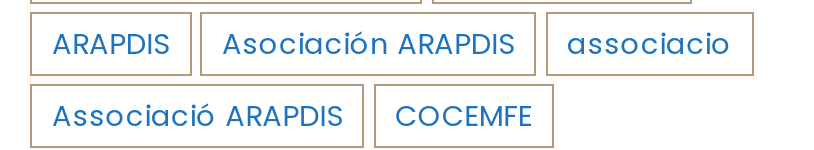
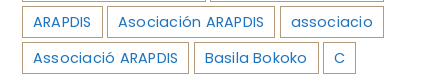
[395,96,533,136] COCEMFE -> [205,48,345,68] Basila Bokoko | C

